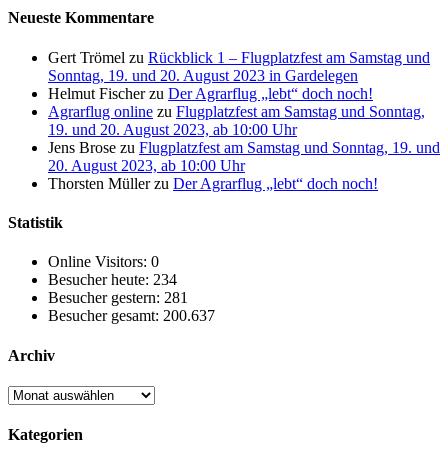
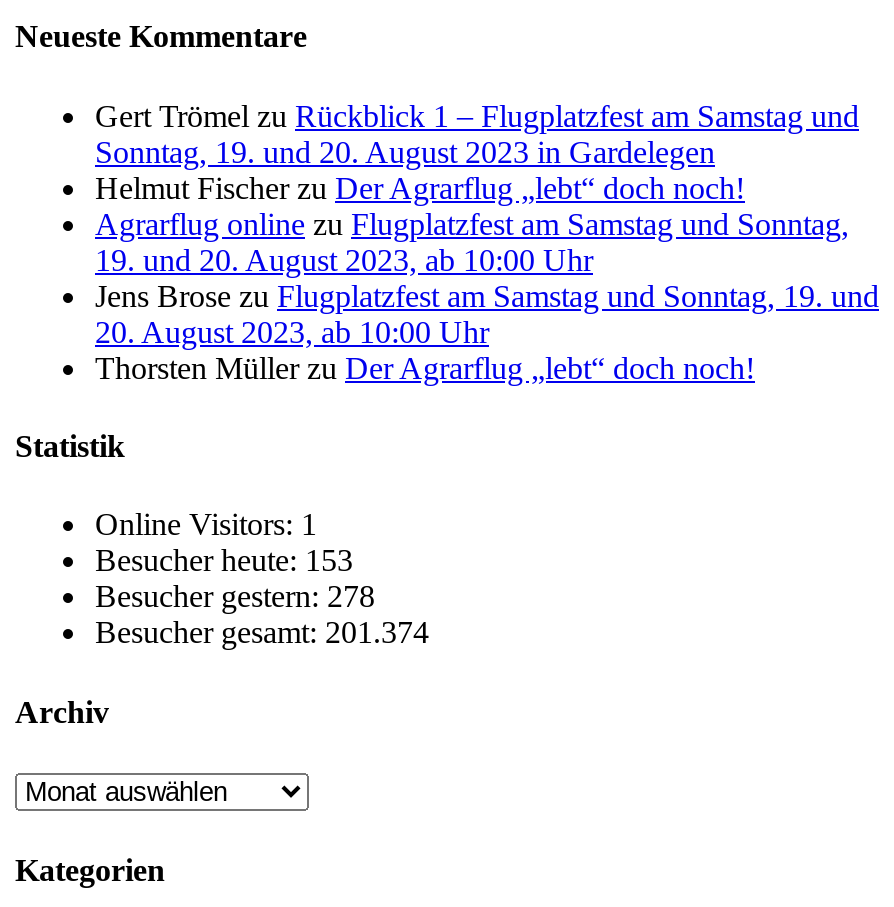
[48,253,159,270] Online Visitors: 0 -> [95,508,317,542] Online Visitors: 1
[48,271,177,288] Besucher heute: 234 -> [95,544,353,578] Besucher heute: 153
[48,289,188,306] Besucher gestern: 281 -> [95,580,375,614] Besucher gestern: 278
[48,307,215,324] Besucher gesamt: 200.637 -> [95,616,429,650] Besucher gesamt: 201.374

